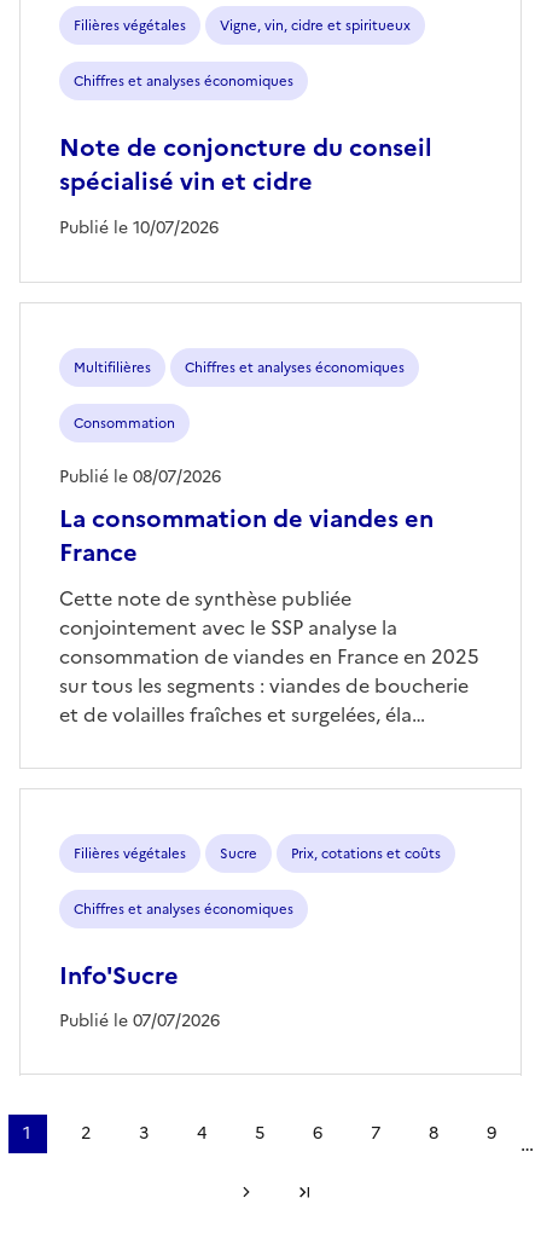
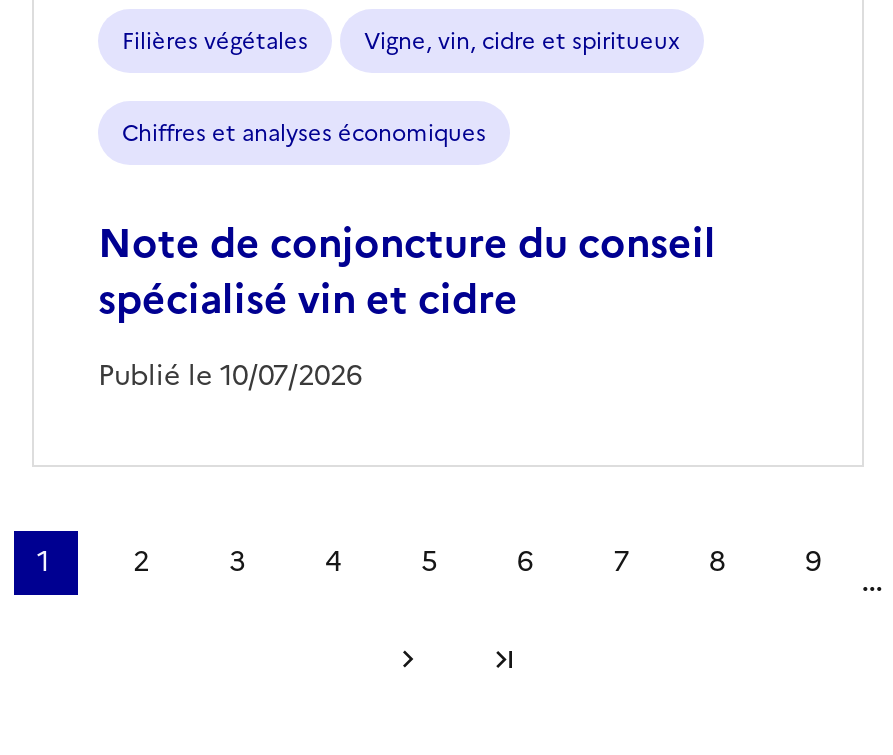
[59,357,434,570] Multifilières | Chiffres et analyses économiques | Consommation | La consommation de viandes en | France -> none
[59,464,221,489] Publié le 08/07/2026 -> none
[59,584,479,729] Cette note de synthèse publiée | conjointement avec le SSP analyse la | consommation de viandes en France en 2025 | sur tous les segments : viandes de boucherie | et de volailles fraîches et surgelées, éla… -> none
[59,843,441,1034] Filières végétales | Sucre | Prix, cotations et coûts | Chiffres et analyses économiques | Info'Sucre | Publié le 07/07/2026 -> none

